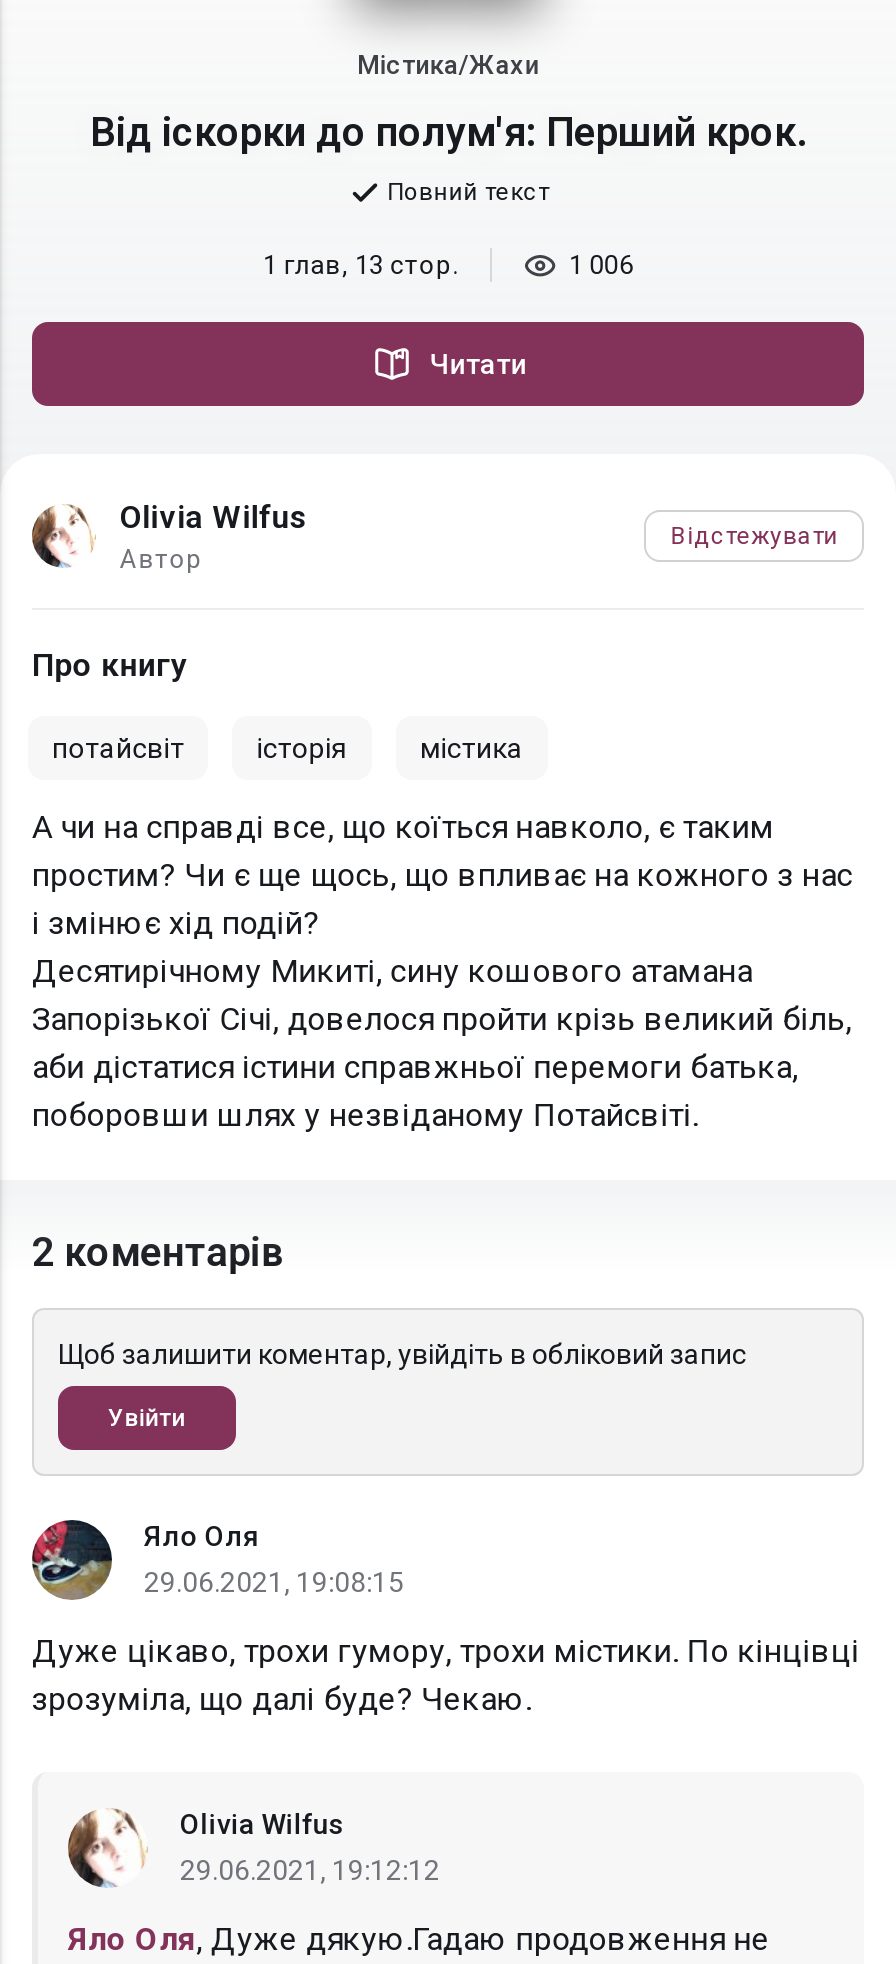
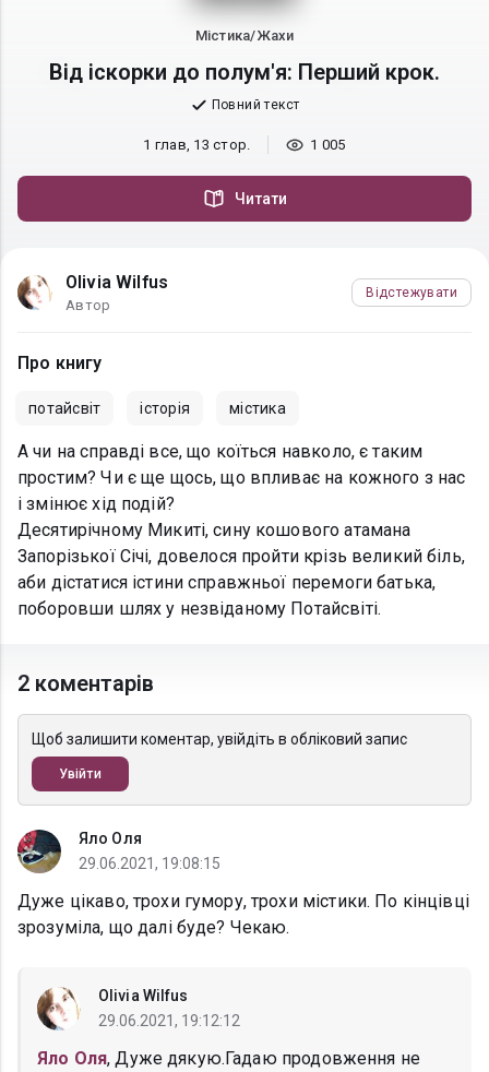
[569,250,633,280] 1 006 -> [310,137,346,153] 1 005

